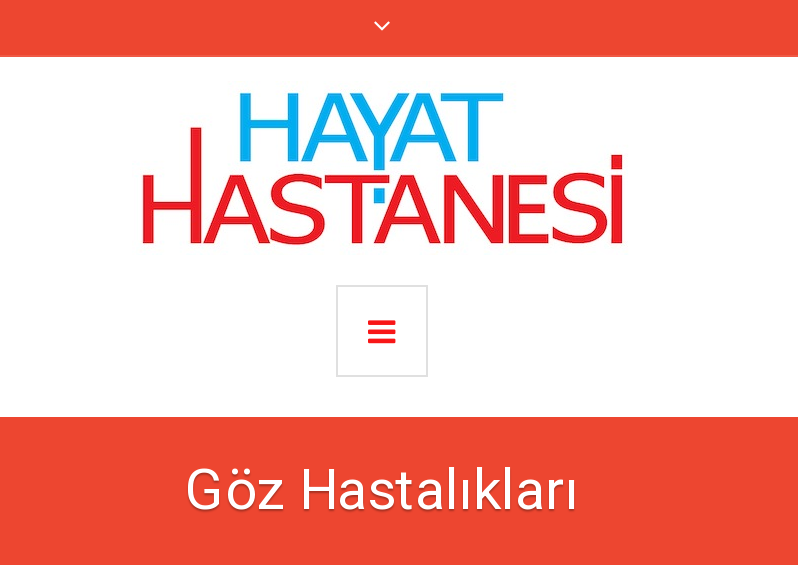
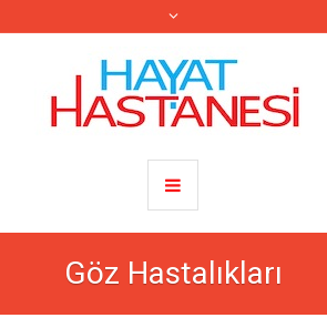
[140,91,624,247] [image] -> [40,53,306,137] [image]

